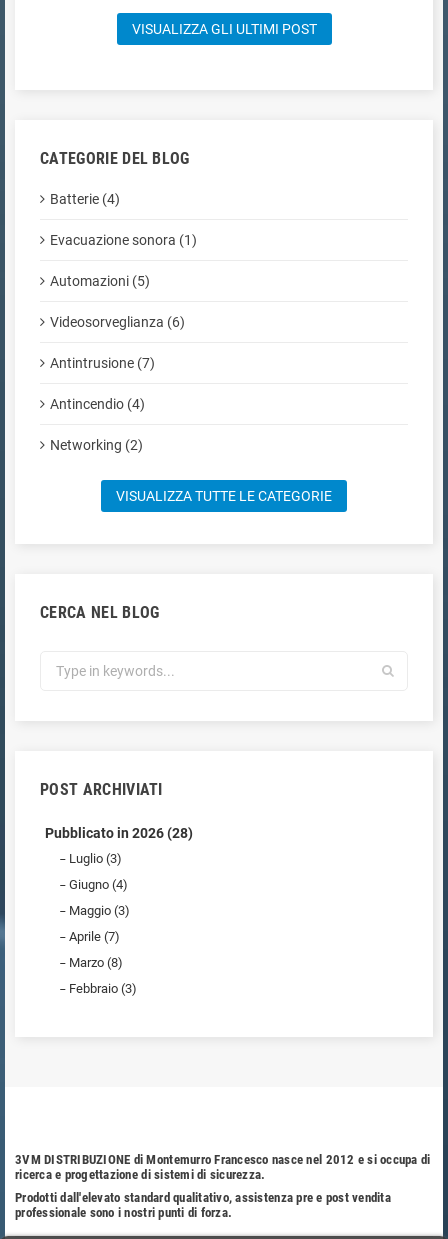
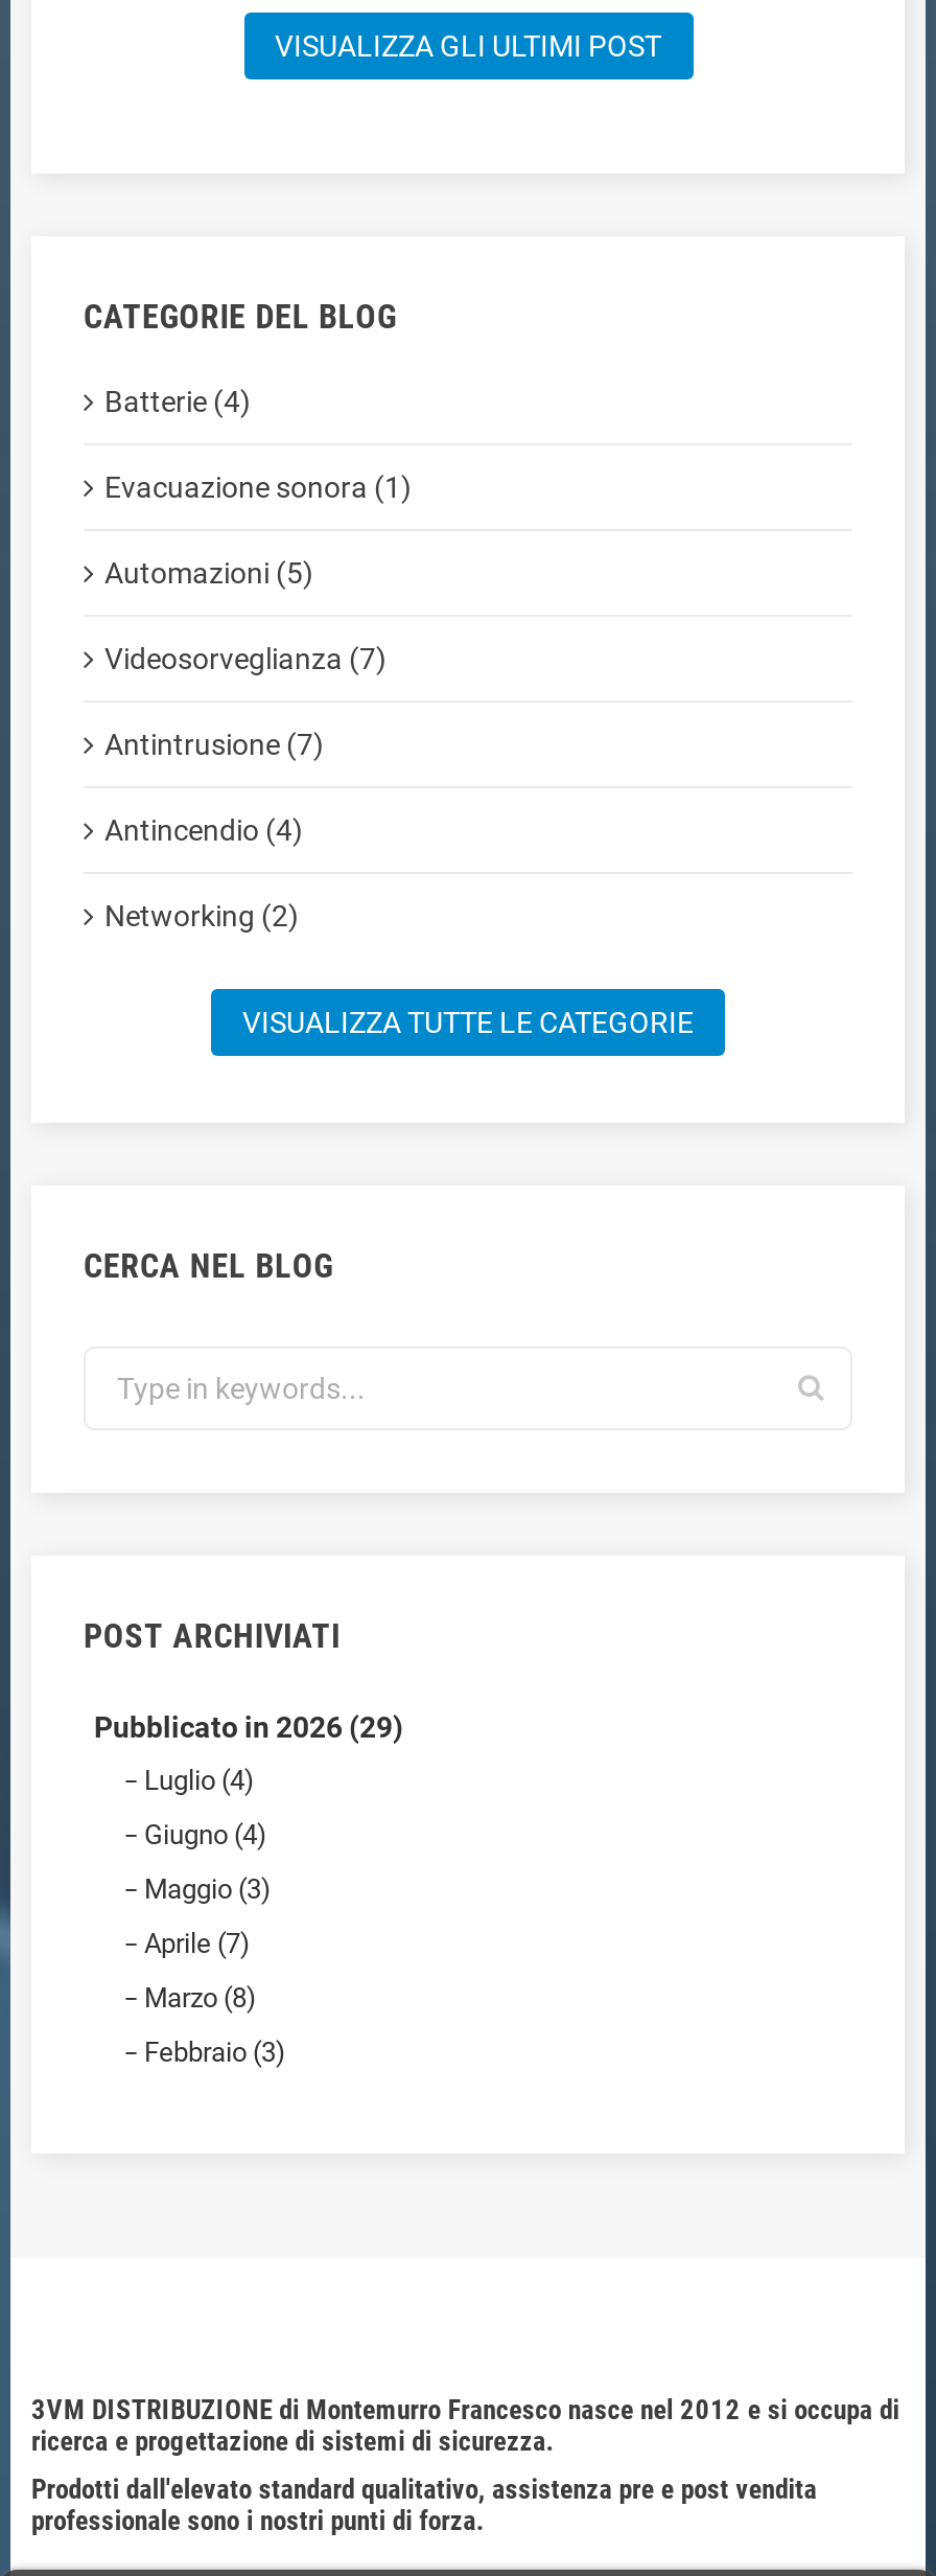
[50,314,185,330] Videosorveglianza (6) -> [104,643,387,676] Videosorveglianza (7)
[45,825,193,841] Pubblicato in 2026 (28) -> [94,1711,403,1744] Pubblicato in 2026 (29)
[69,851,122,866] Luglio (3) -> [144,1765,255,1797] Luglio (4)

